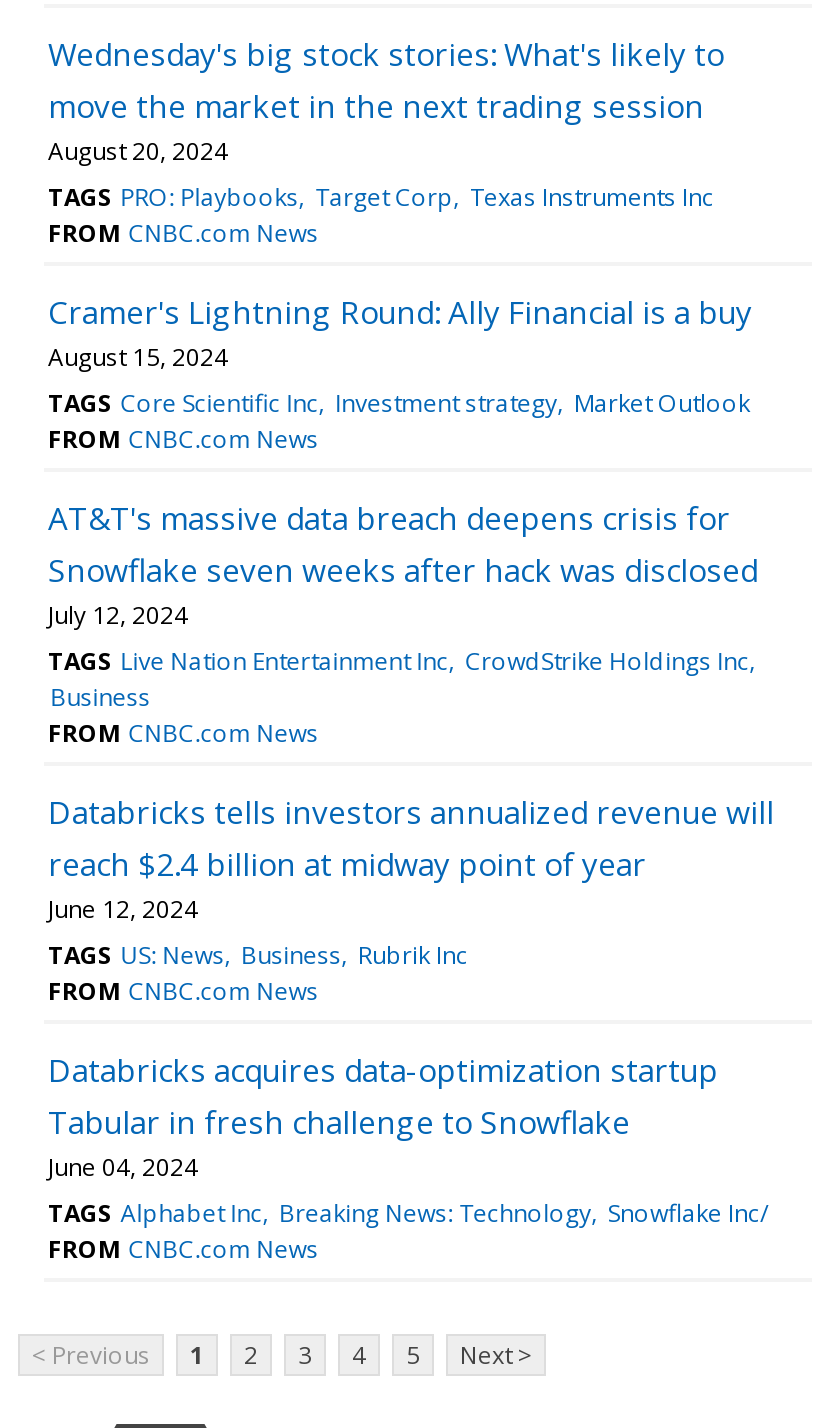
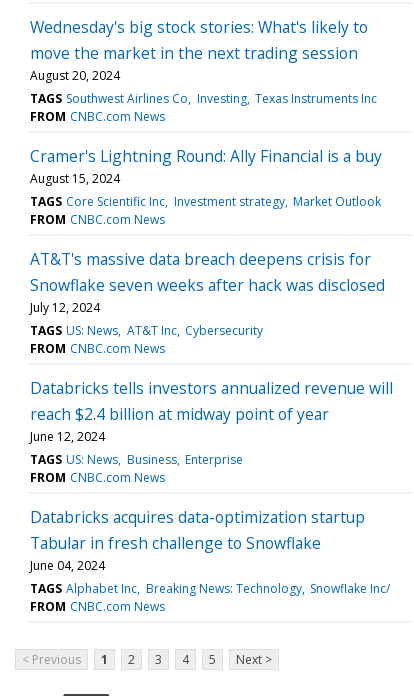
[48,180,714,214] TAGS PRO: Playbooks Target Corp Texas Instruments Inc -> [30,90,377,107] TAGS Southwest Airlines Co Investing Texas Instruments Inc
[48,644,749,714] TAGS Live Nation Entertainment Inc CrowdStrike Holdings Inc | Business -> [30,322,263,339] TAGS US: News AT&T Inc Cybersecurity
[48,938,468,972] TAGS US: News Business Rubrik Inc -> [30,451,243,468] TAGS US: News Business Enterprise

